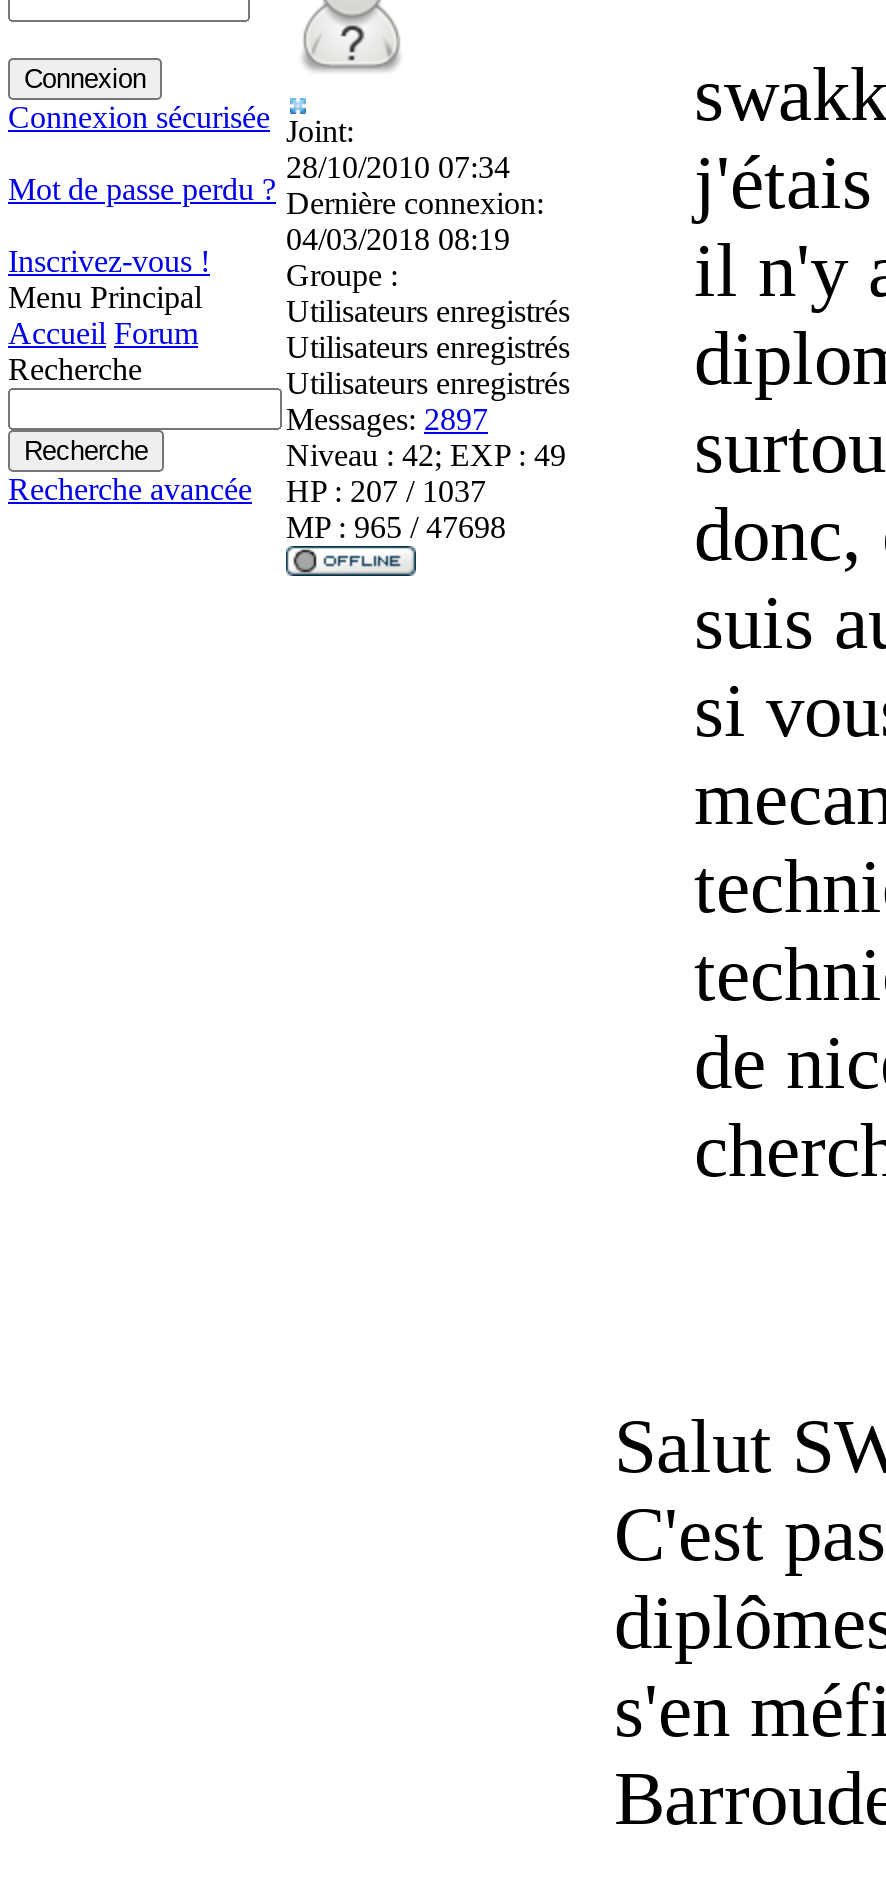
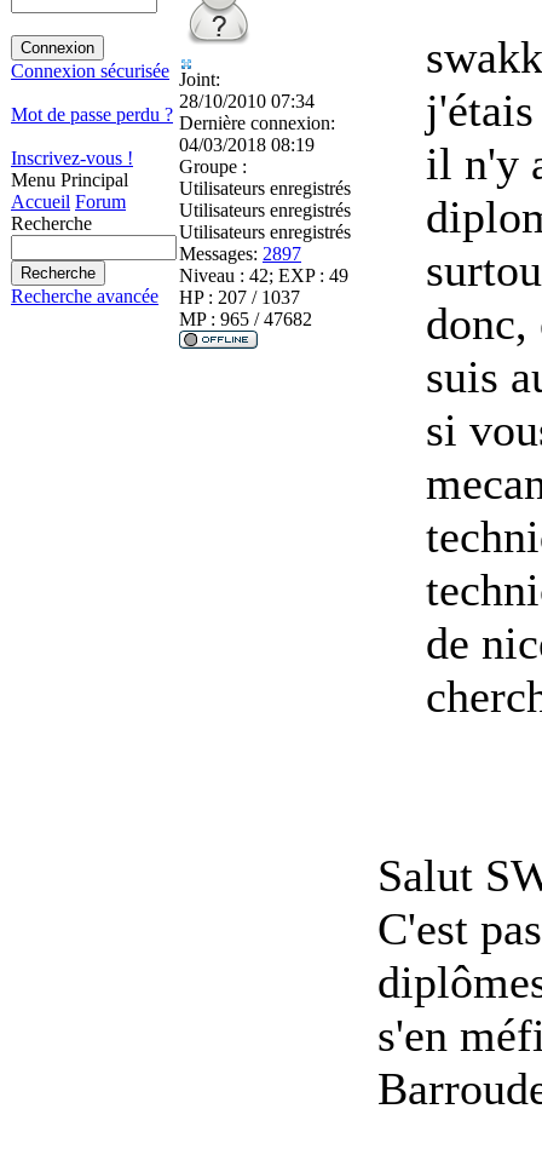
[286,510,506,544] MP : 965 / 47698 -> [179,309,312,329] MP : 965 / 47682

